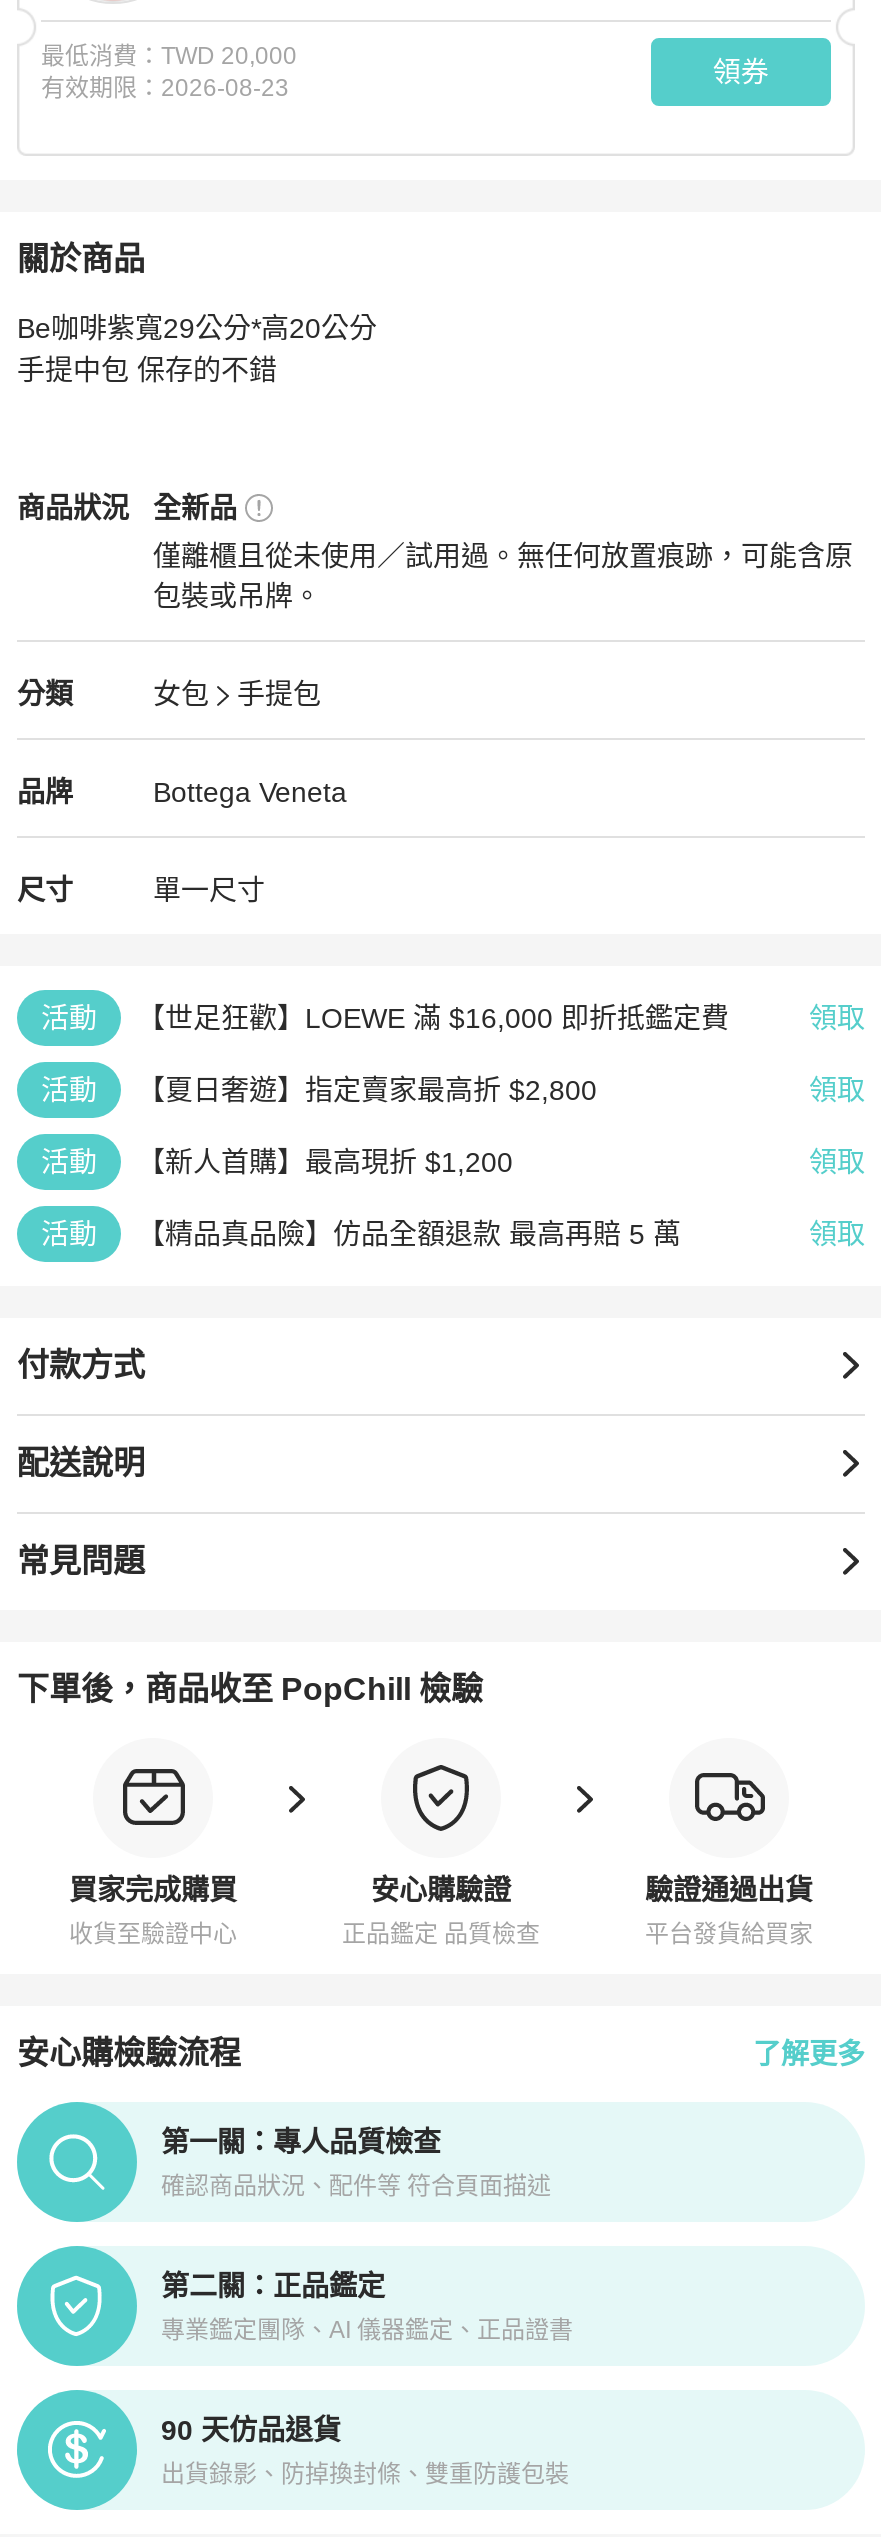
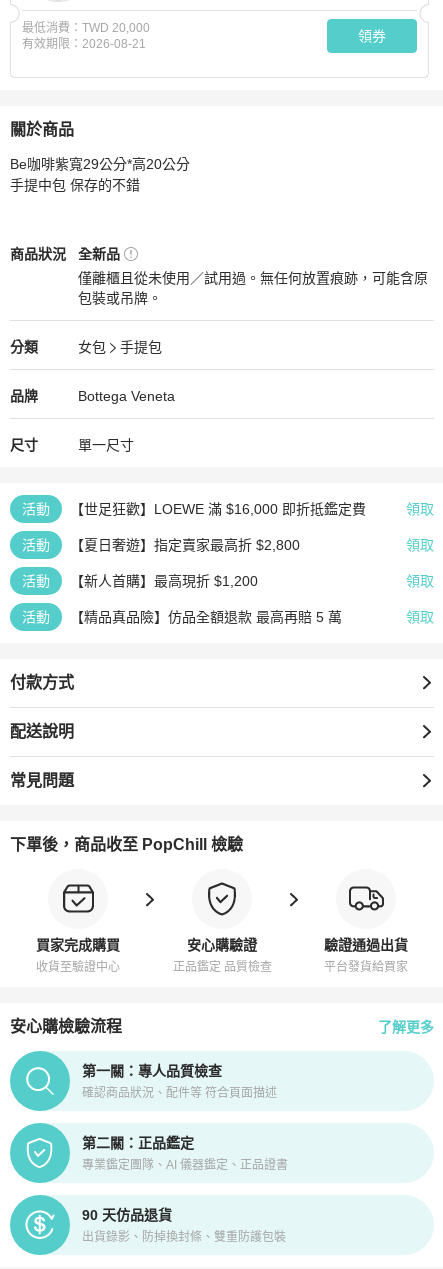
[41,73,289,101] 有效期限：2026-08-23 -> [22,37,146,51] 有效期限：2026-08-21

